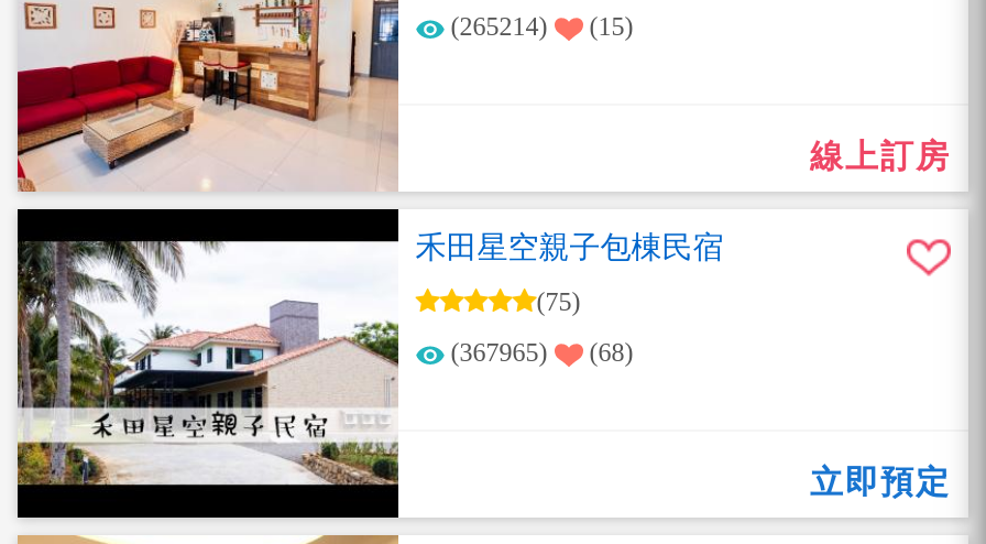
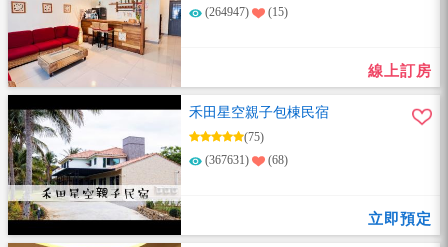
[451,11,633,42] (265214) (15) -> [205,5,288,19] (264947) (15)
[451,337,633,368] (367965) (68) -> [205,153,288,167] (367631) (68)

